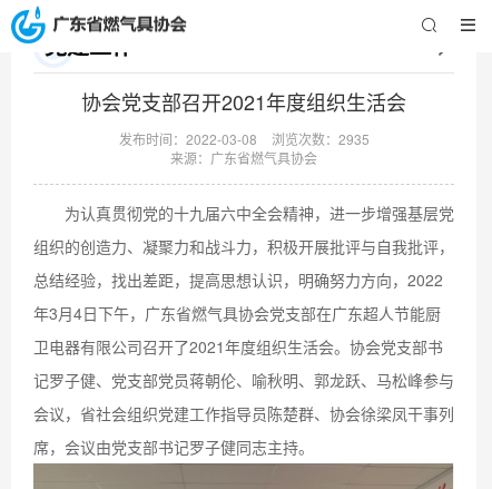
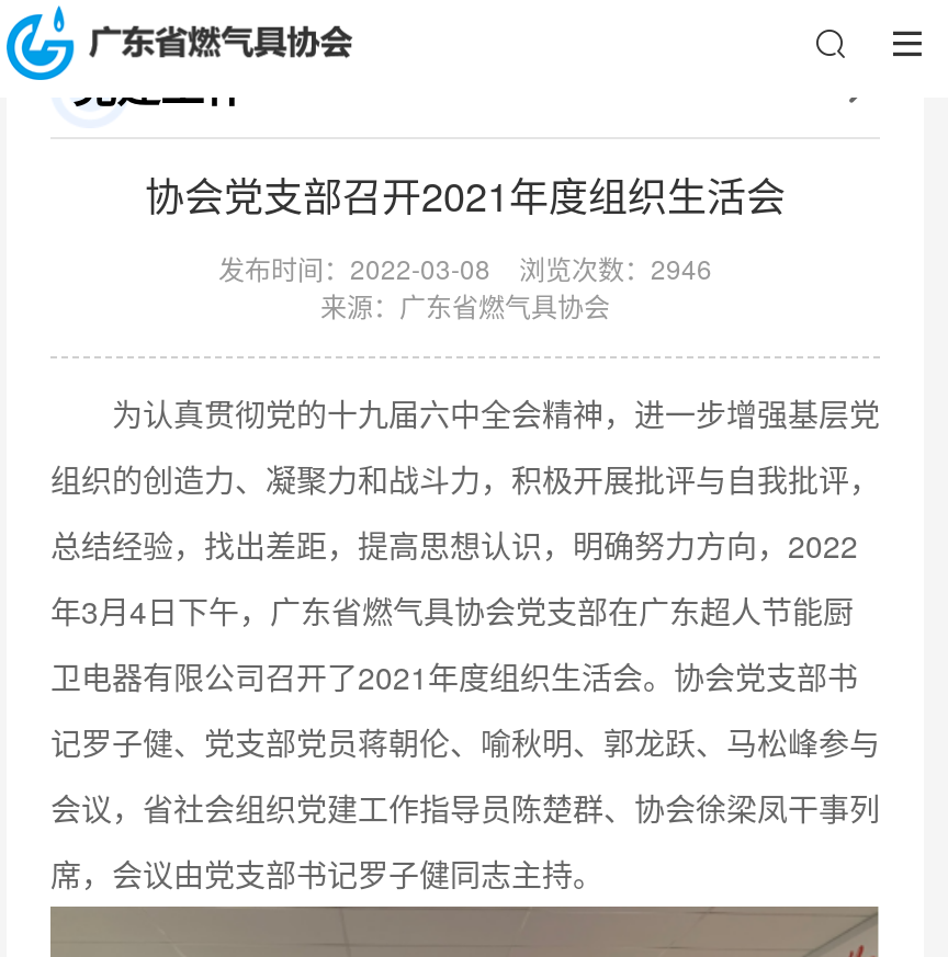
[119,129,369,148] 发布时间：2022-03-08 浏览次数：2935 -> [218,248,712,285] 发布时间：2022-03-08 浏览次数：2946

